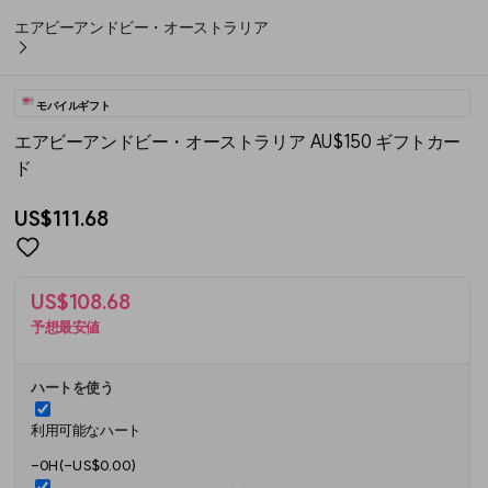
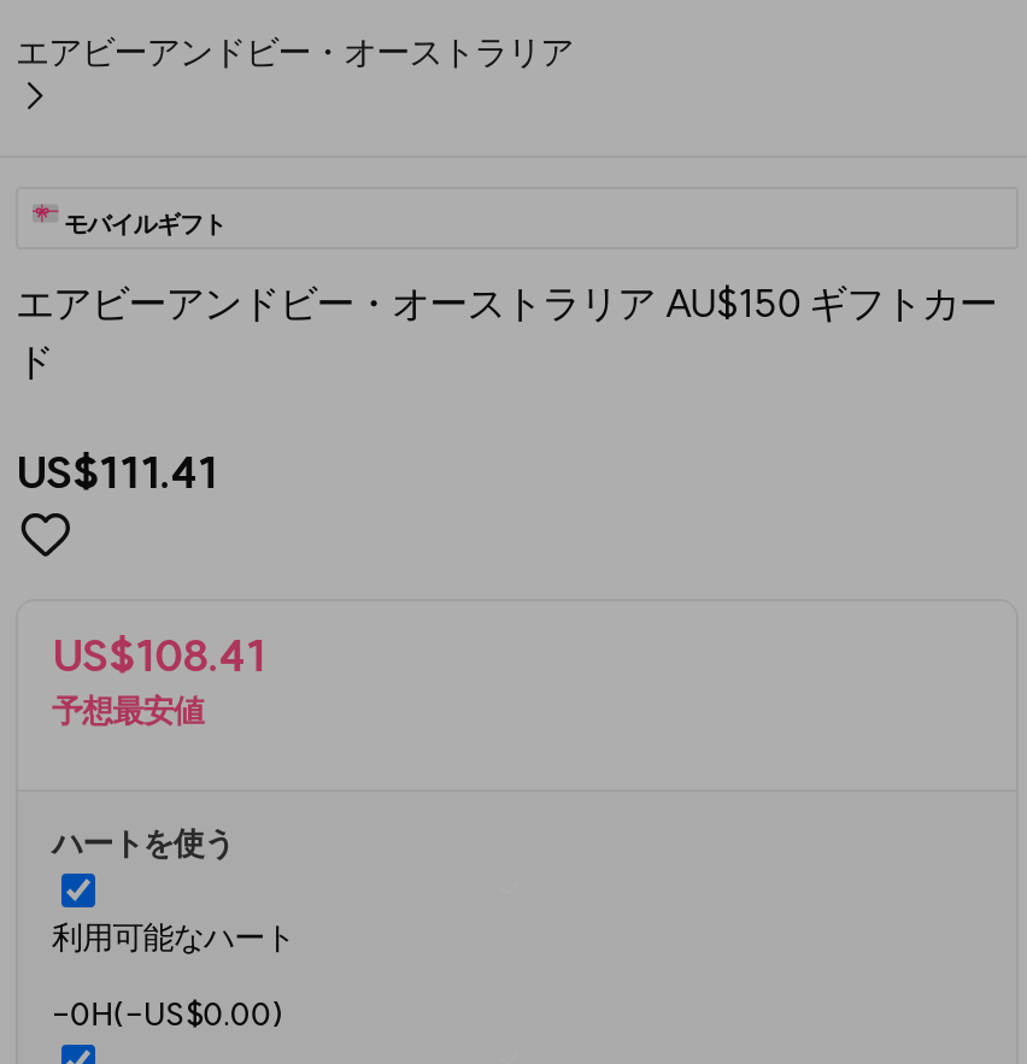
[14,206,108,231] US$111.68 -> [16,445,217,500] US$111.41
[31,290,130,315] US$108.68 -> [52,628,265,683] US$108.41

